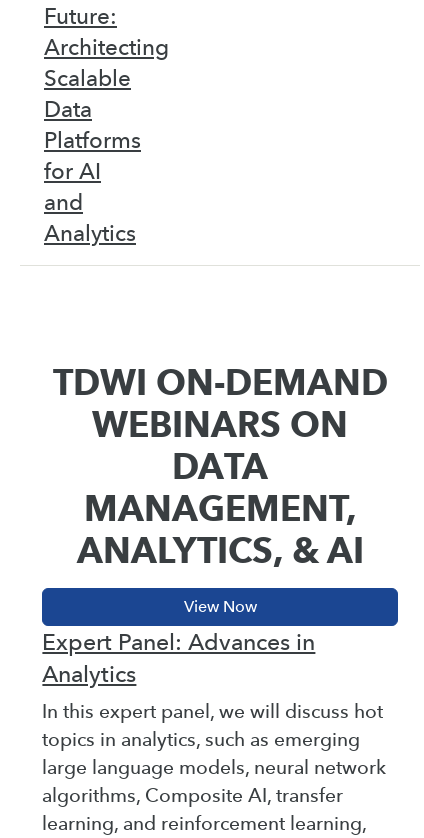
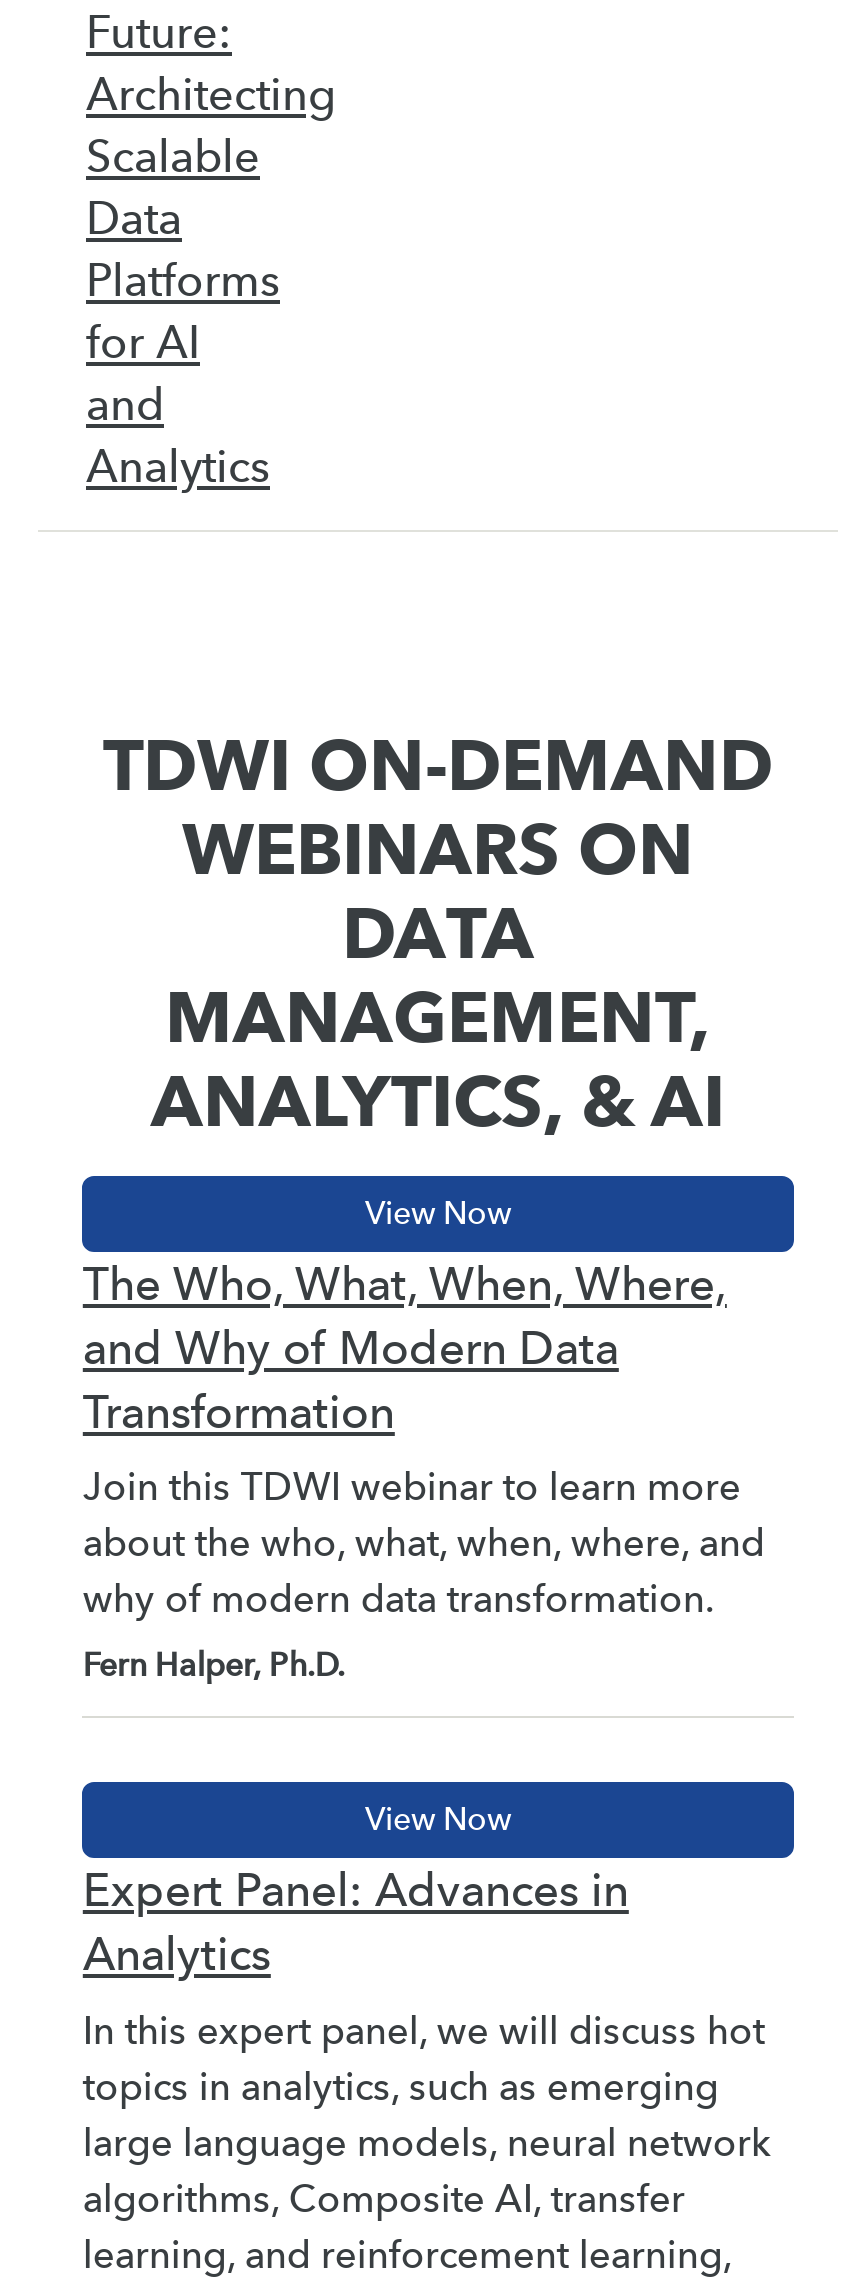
none -> [83,1255,765,1684] The Who, What, When, Where, | and Why of Modern Data | Transformation | Join this TDWI webinar to learn more | about the who, what, when, where, and | why of modern data transformation. | Fern Halper, Ph.D.

